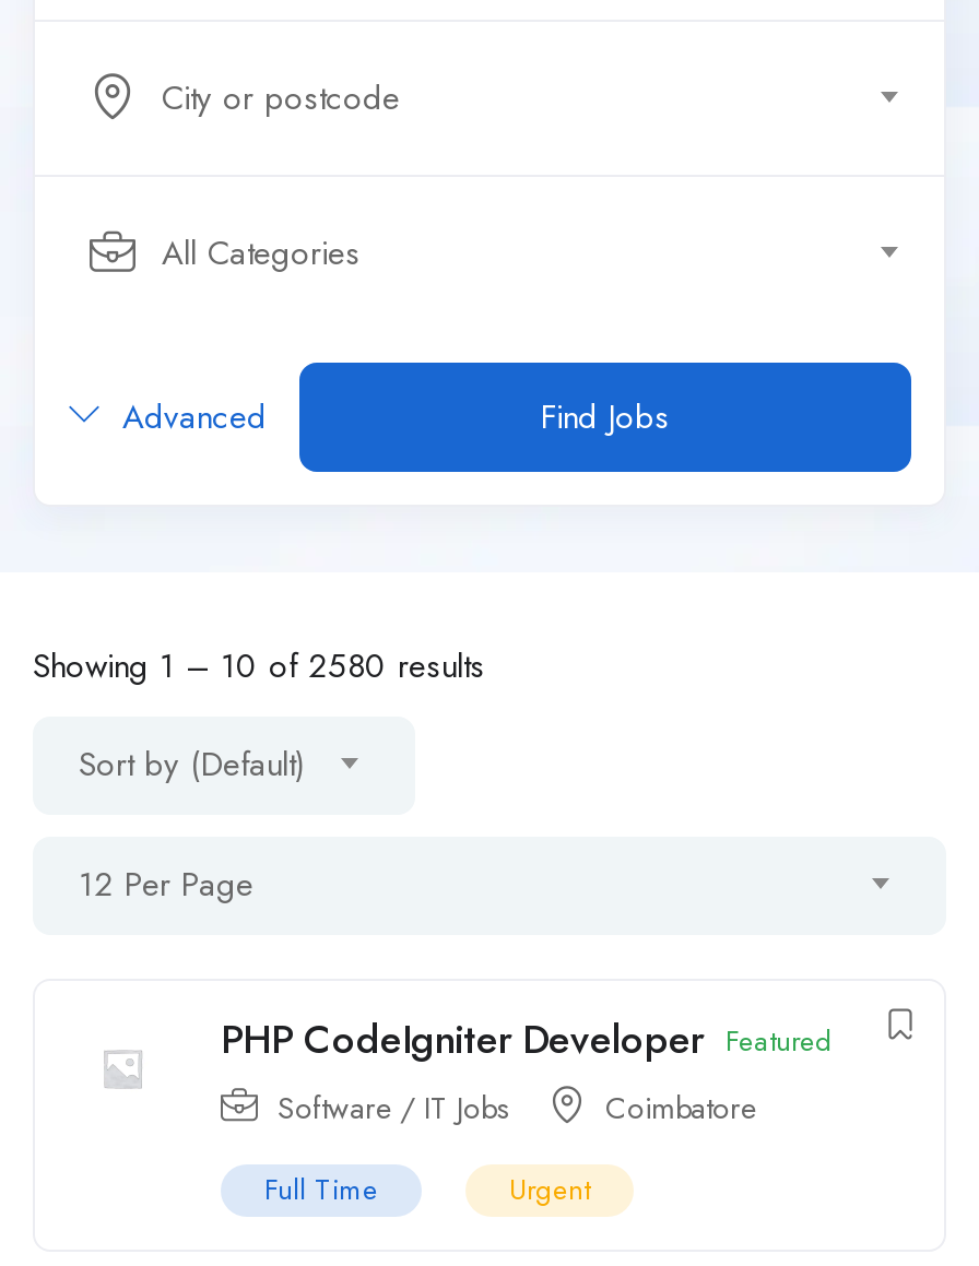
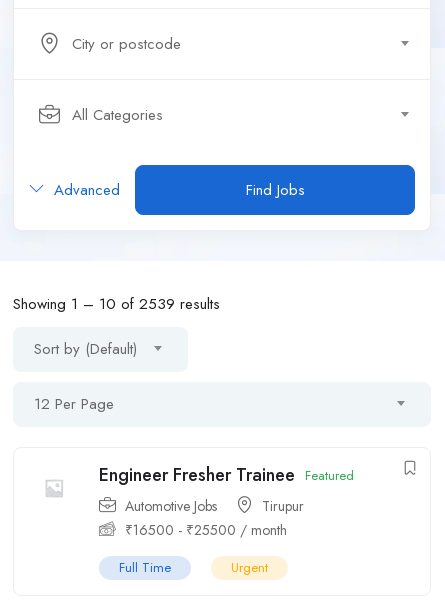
[33,643,485,691] Showing 1 – 10 of 2580 results -> [13,293,220,315] Showing 1 – 10 of 2539 results
[221,1012,833,1130] PHP CodeIgniter Developer Featured | Software / IT Jobs | Coimbatore -> [99,462,354,540] Engineer Fresher Trainee Featured | Automotive Jobs | Tirupur | ₹16500 - ₹25500 / month

